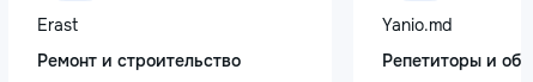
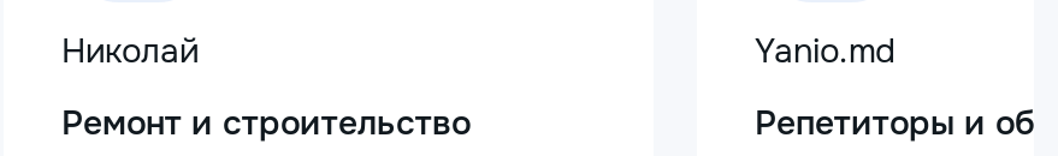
[37,14,78,36] Erast -> [61,29,199,72] Николай

